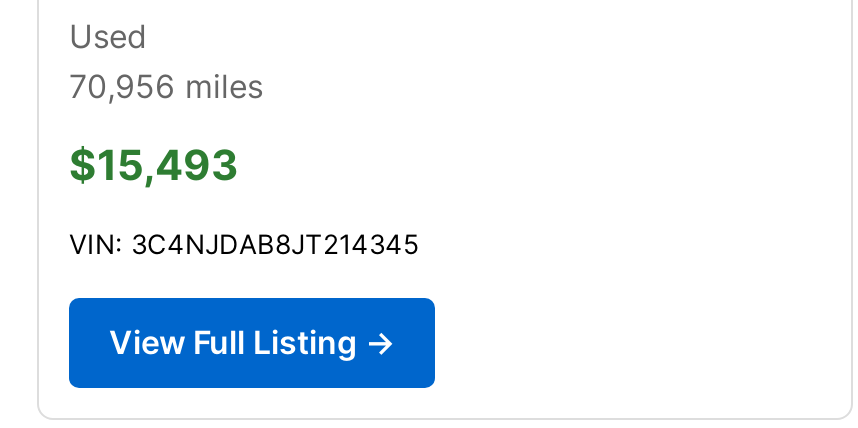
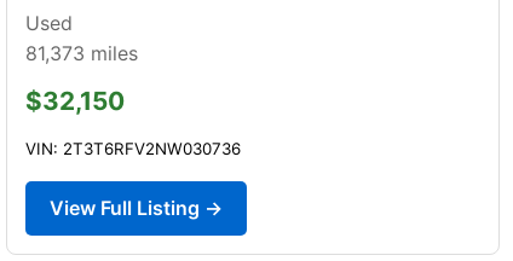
[69,66,263,106] 70,956 miles -> [25,41,138,65] 81,373 miles
[69,140,239,190] $15,493 -> [25,86,125,116] $32,150
[69,228,419,260] VIN: 3C4NJDAB8JT214345 -> [25,139,241,158] VIN: 2T3T6RFV2NW030736

